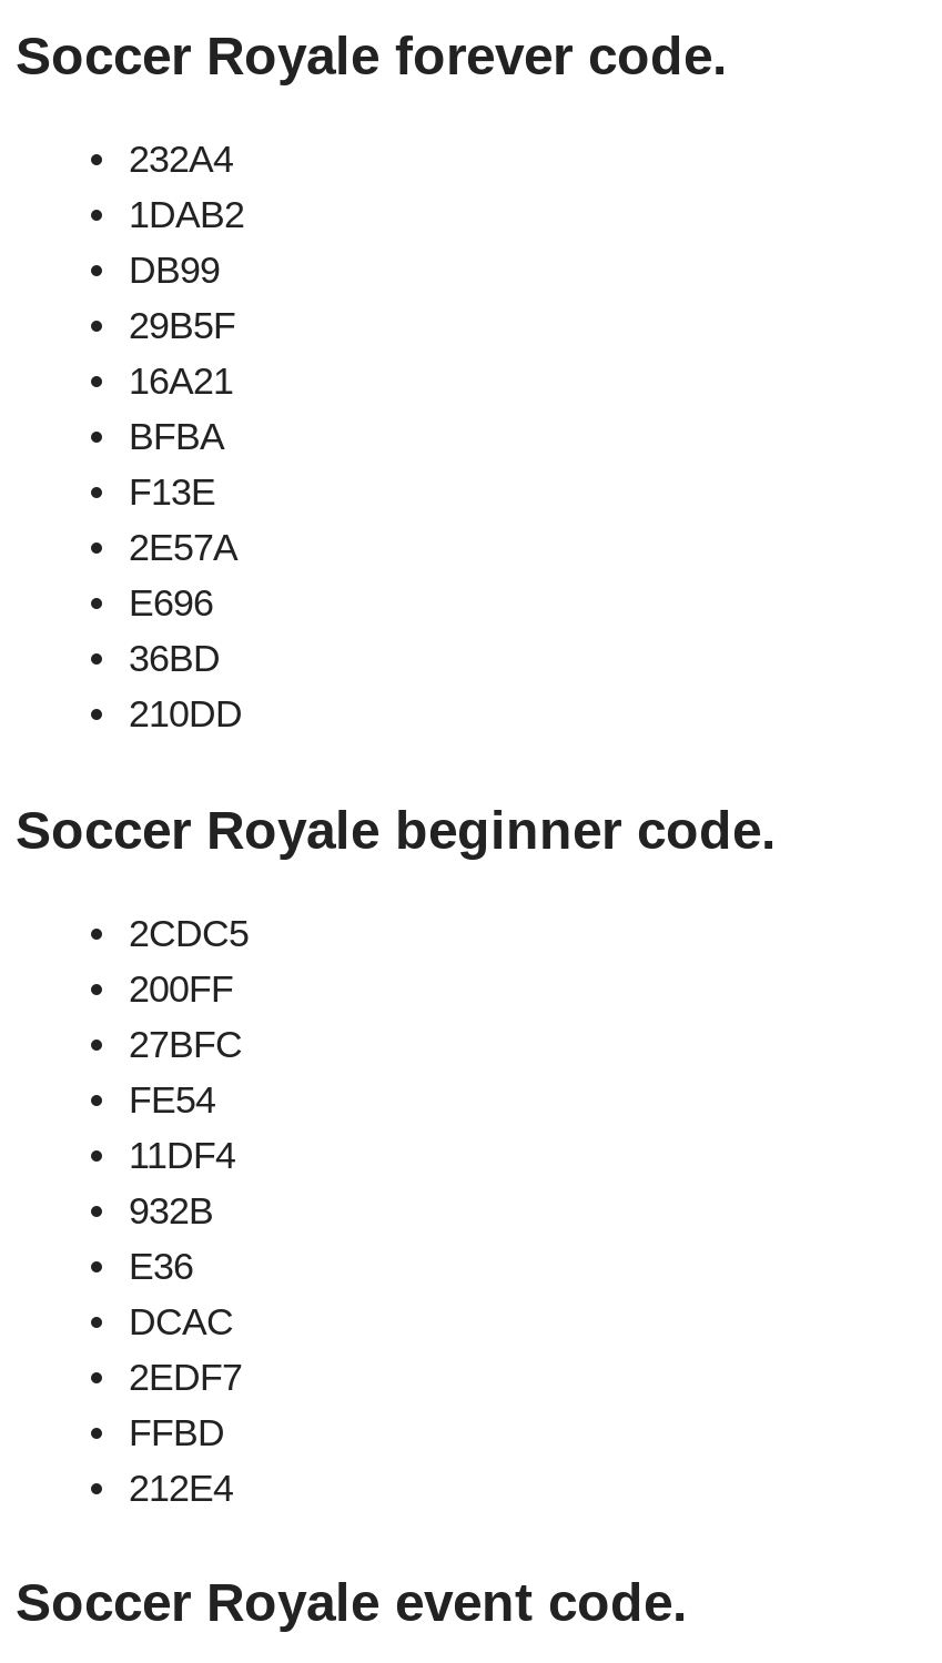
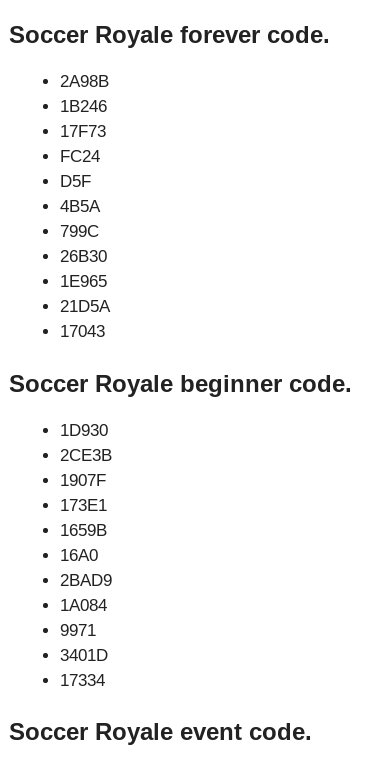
[129,139,244,736] 232A4 | 1DAB2 | DB99 | 29B5F | 16A21 | BFBA | F13E | 2E57A | E696 | 36BD | 210DD -> [60,72,110,341] 2A98B | 1B246 | 17F73 | FC24 | D5F | 4B5A | 799C | 26B30 | 1E965 | 21D5A | 17043
[129,912,249,1509] 2CDC5 | 200FF | 27BFC | FE54 | 11DF4 | 932B | E36 | DCAC | 2EDF7 | FFBD | 212E4 -> [60,420,112,689] 1D930 | 2CE3B | 1907F | 173E1 | 1659B | 16A0 | 2BAD9 | 1A084 | 9971 | 3401D | 17334

